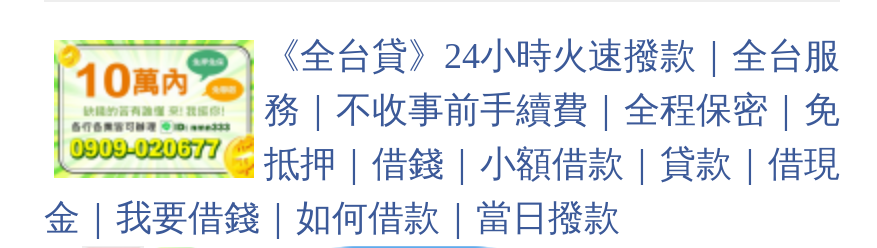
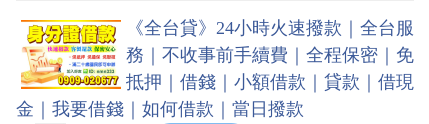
[52,38,256,180] [image] -> [21,19,121,90] [image]

